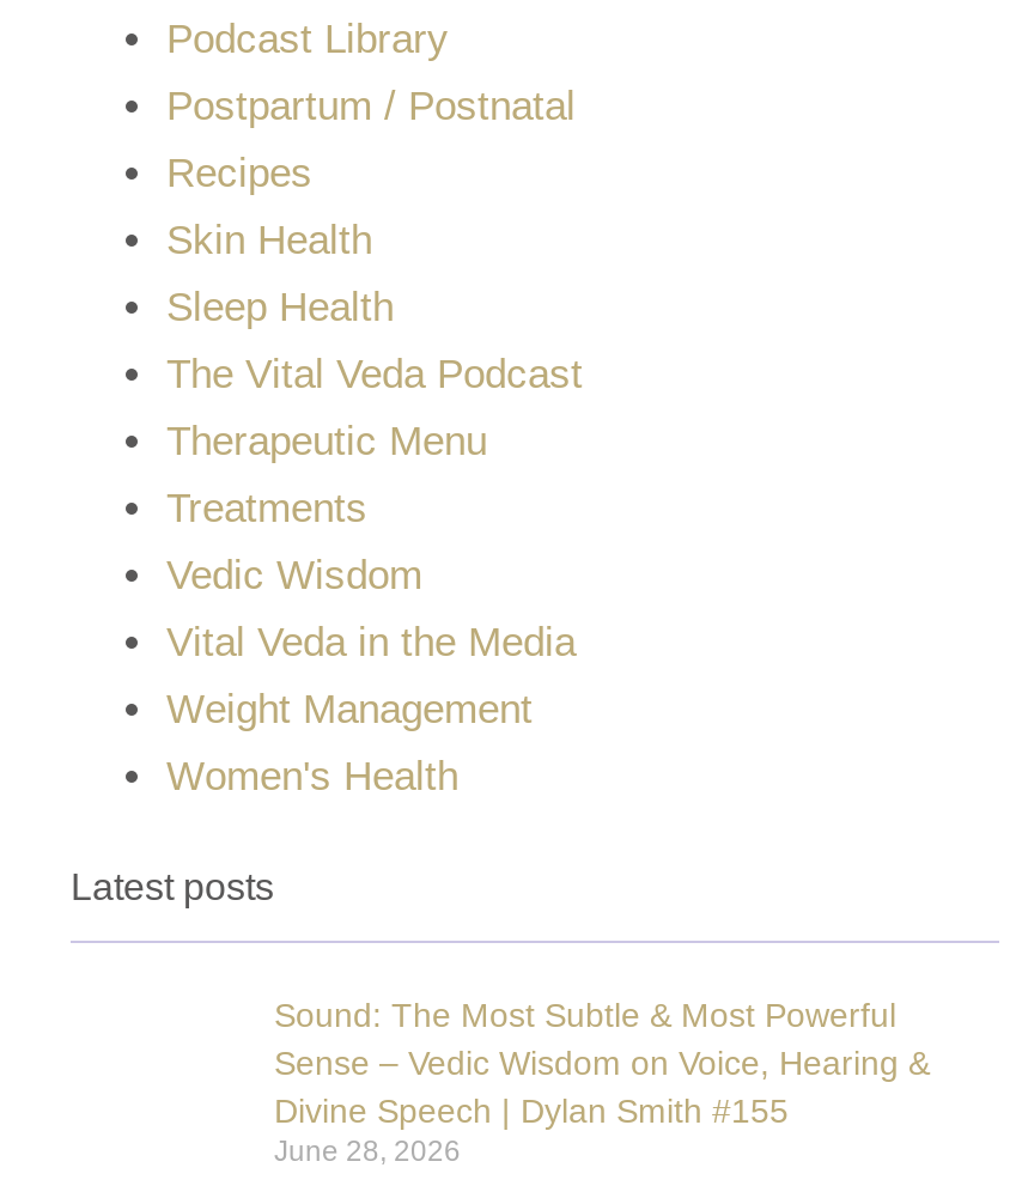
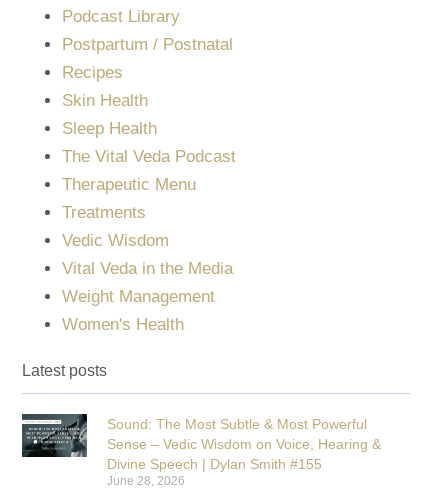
none -> [21,413,88,458] [image]

